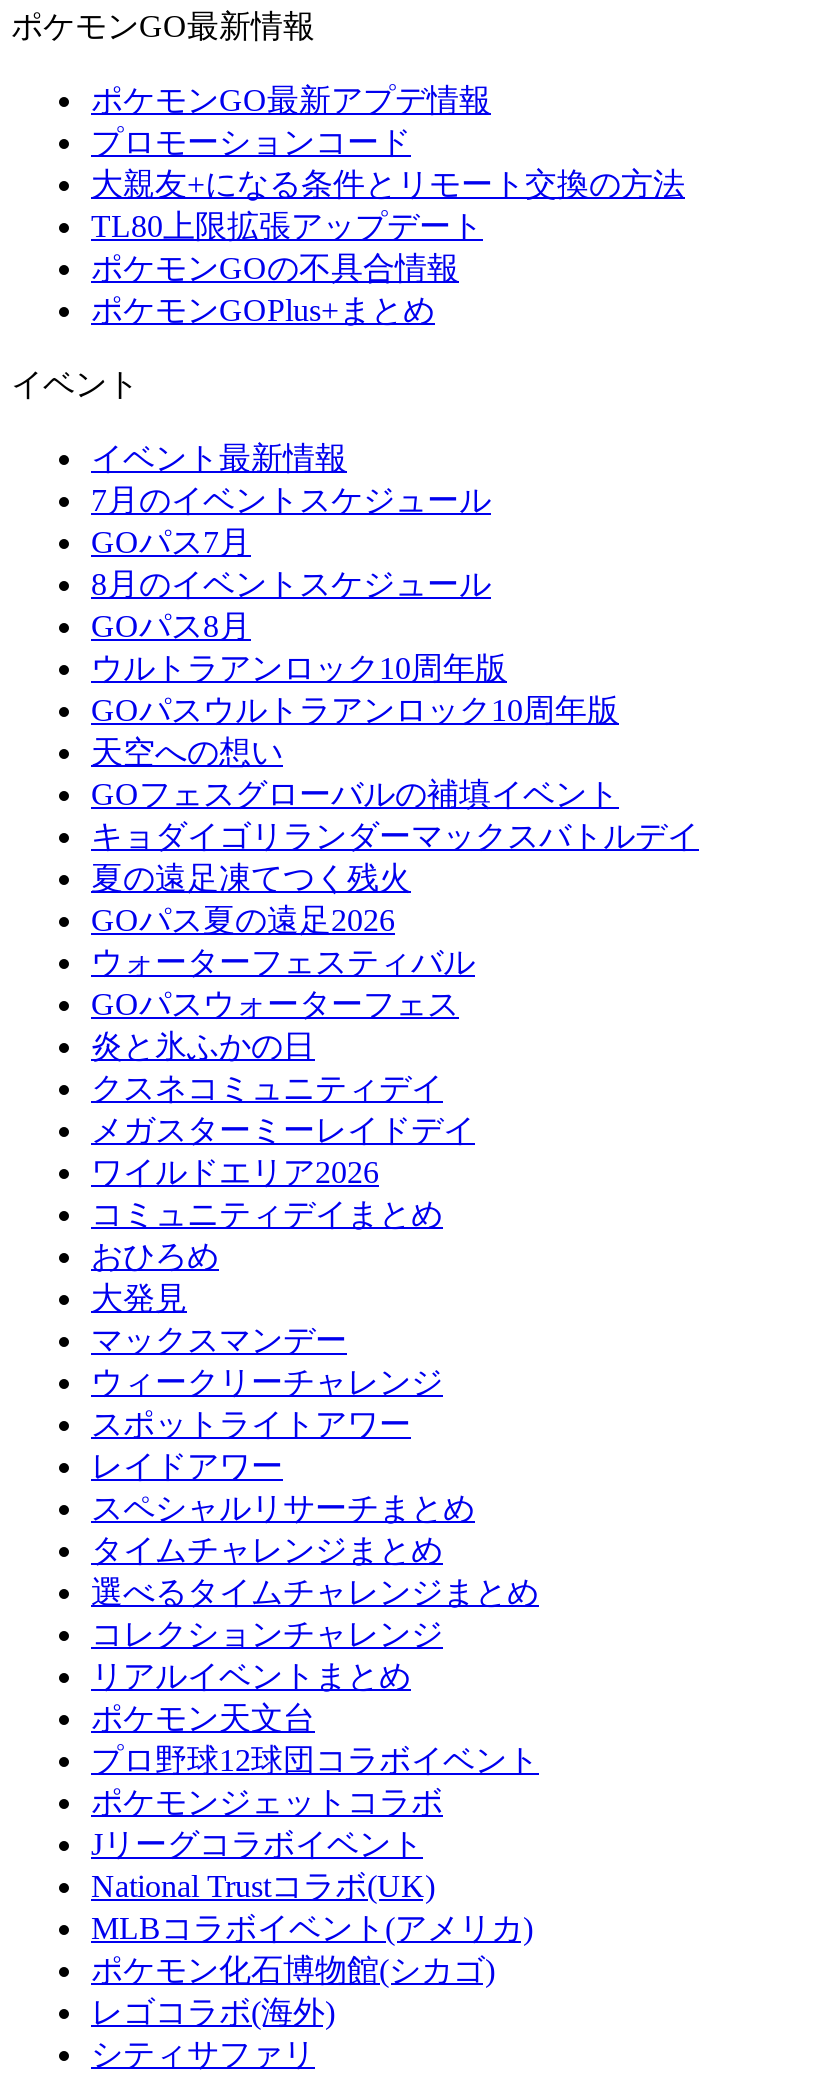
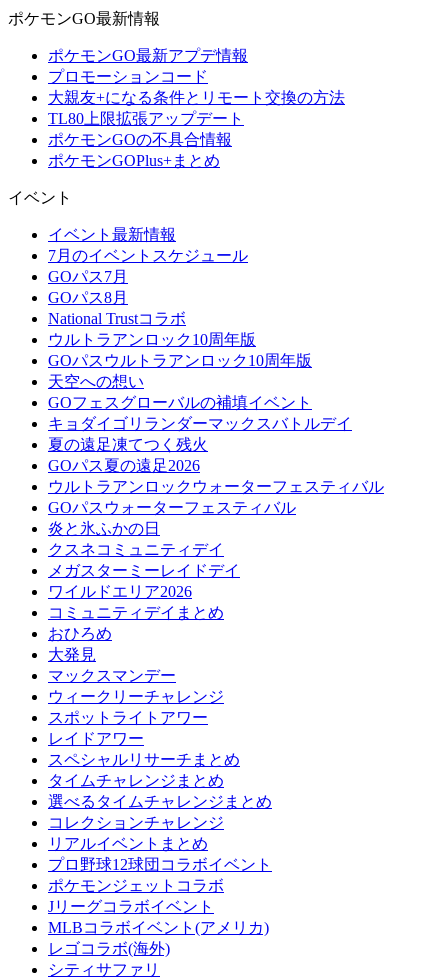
[91,567,491,601] 8月のイベントスケジュール -> none
none -> [48,310,186,327] National Trustコラボ
[91,945,475,1021] ウォーターフェスティバル | GOパスウォーターフェス -> [48,478,384,516] ウルトラアンロックウォーターフェスティバル | GOパスウォーターフェスティバル
[91,1701,315,1735] ポケモン天文台 -> none
[91,1869,435,1903] National Trustコラボ(UK) -> none
[91,1953,495,1987] ポケモン化石博物館(シカゴ) -> none

